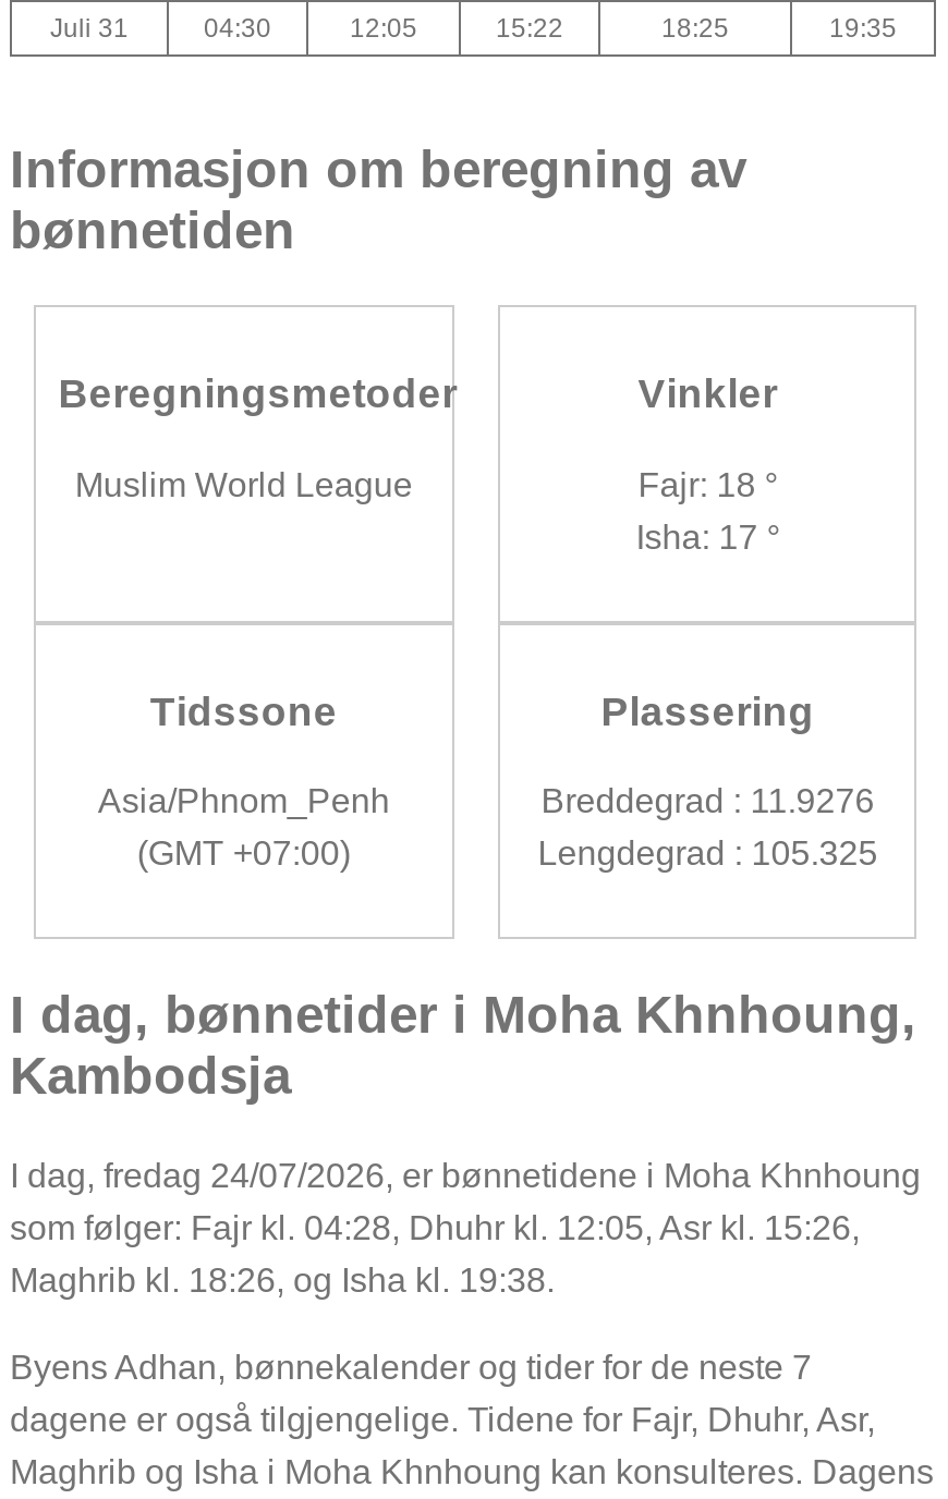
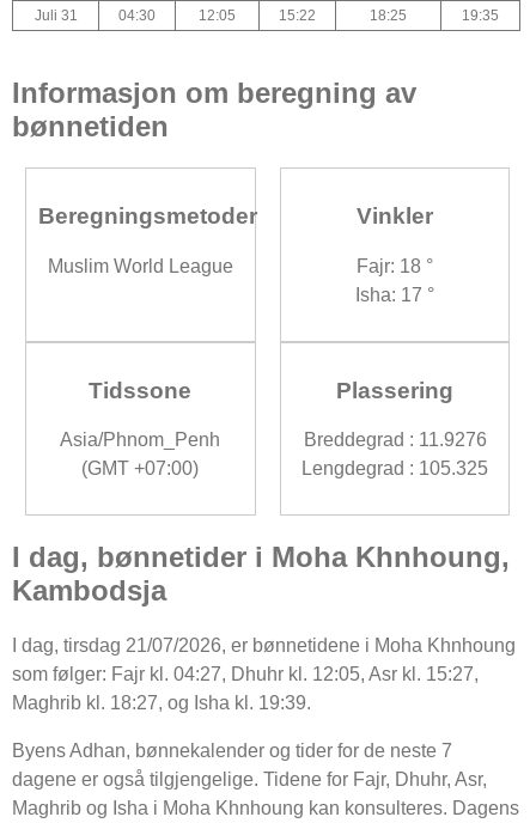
[10,1157,921,1194] I dag, fredag 24/07/2026, er bønnetidene i Moha Khnhoung -> [12,635,516,656] I dag, tirsdag 21/07/2026, er bønnetidene i Moha Khnhoung
[10,1210,860,1247] som følger: Fajr kl. 04:28, Dhuhr kl. 12:05, Asr kl. 15:26, -> [12,664,479,684] som følger: Fajr kl. 04:27, Dhuhr kl. 12:05, Asr kl. 15:27,
[10,1262,555,1299] Maghrib kl. 18:26, og Isha kl. 19:38. -> [12,693,311,713] Maghrib kl. 18:27, og Isha kl. 19:39.

